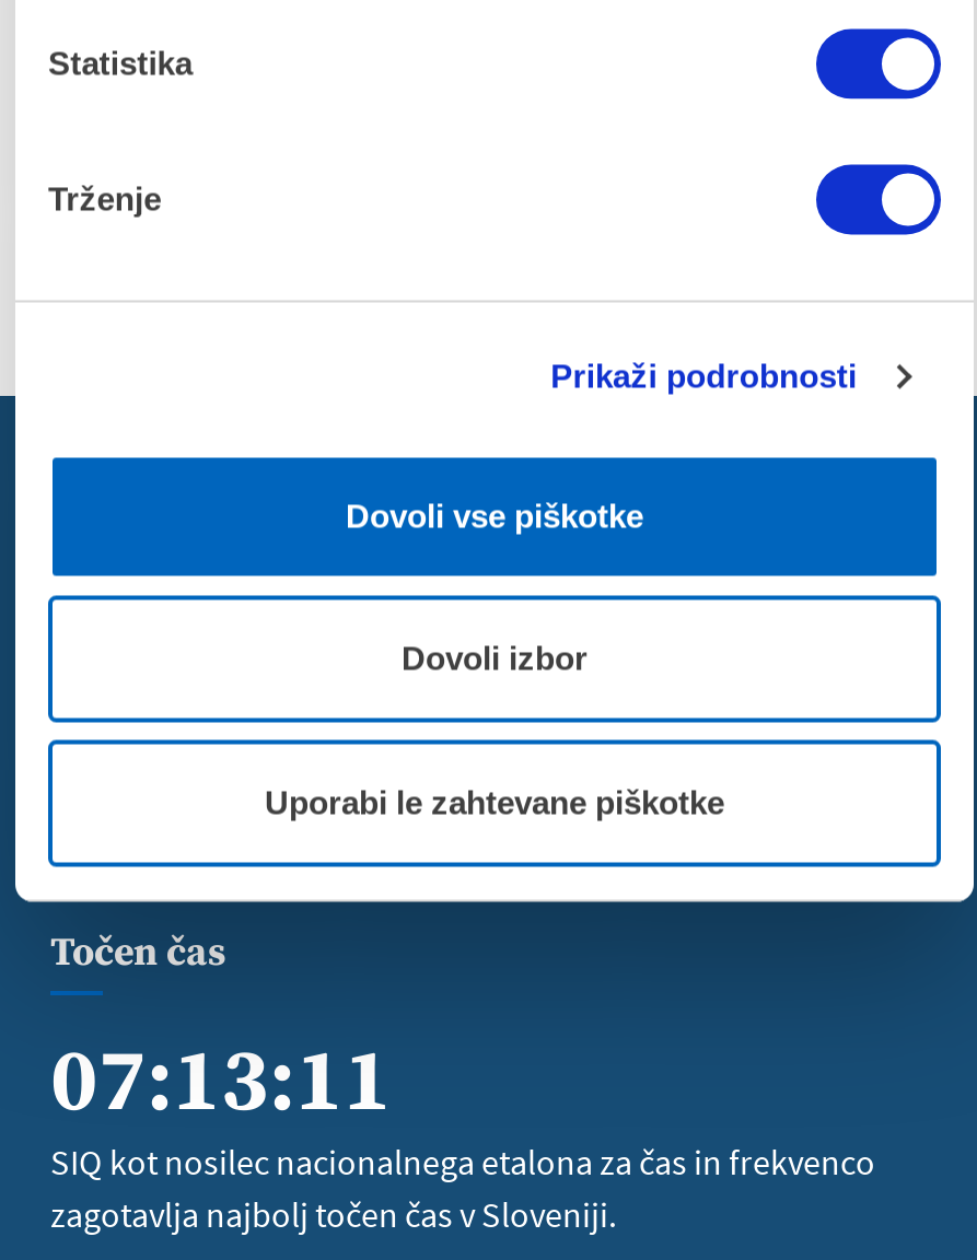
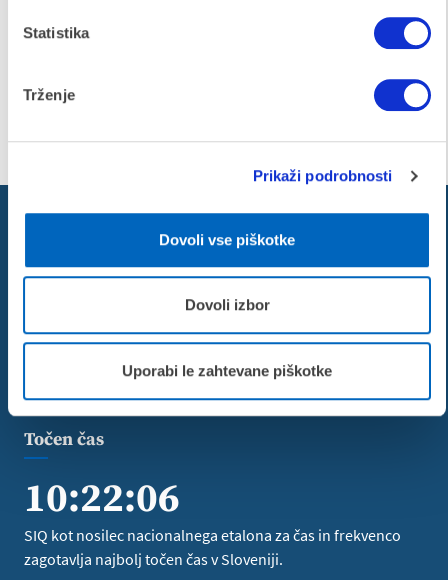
[50,1028,392,1137] 07:13:11 -> [24,474,180,524] 10:22:06

